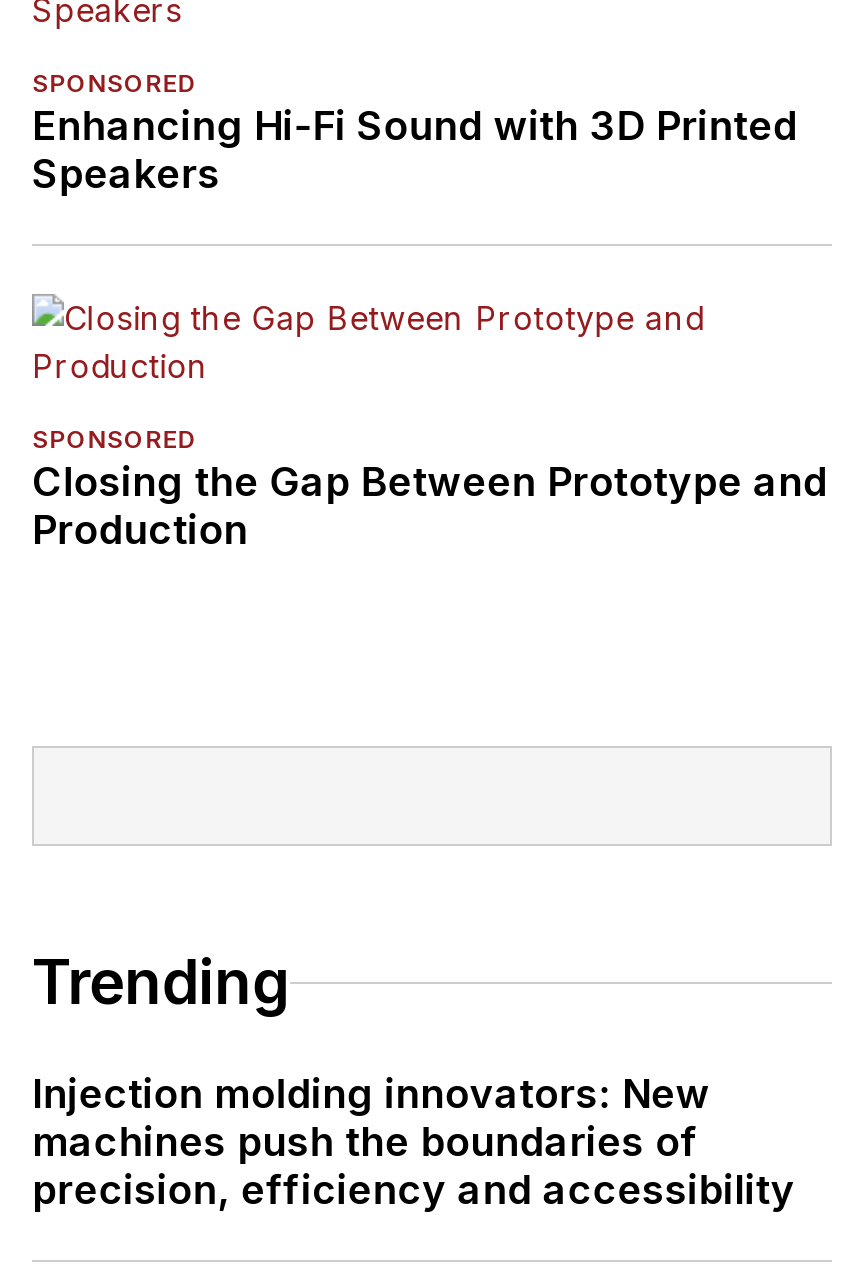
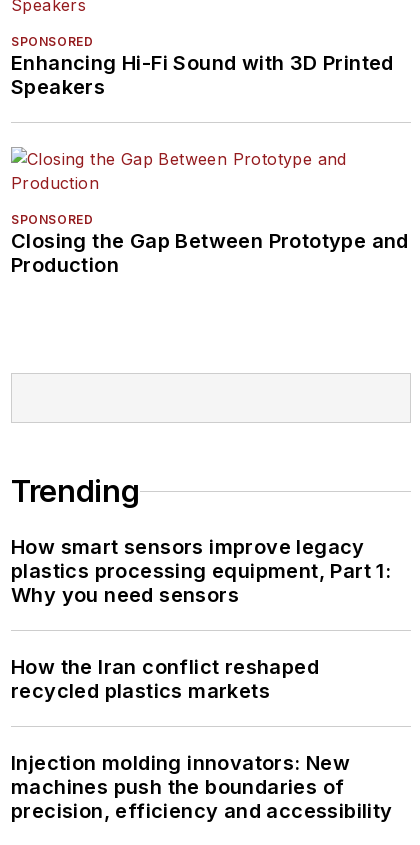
none -> [11,535,391,703] How smart sensors improve legacy | plastics processing equipment, Part 1: | Why you need sensors | How the Iran conflict reshaped | recycled plastics markets

